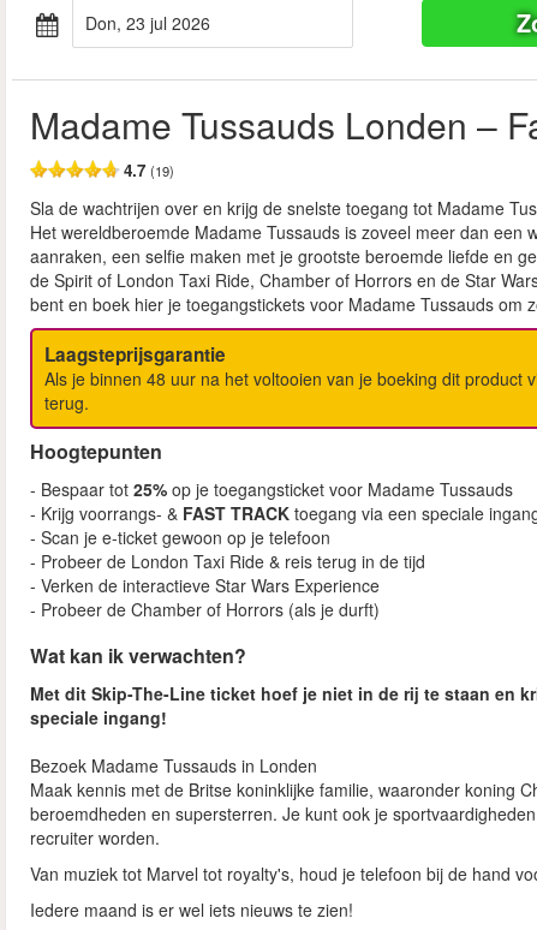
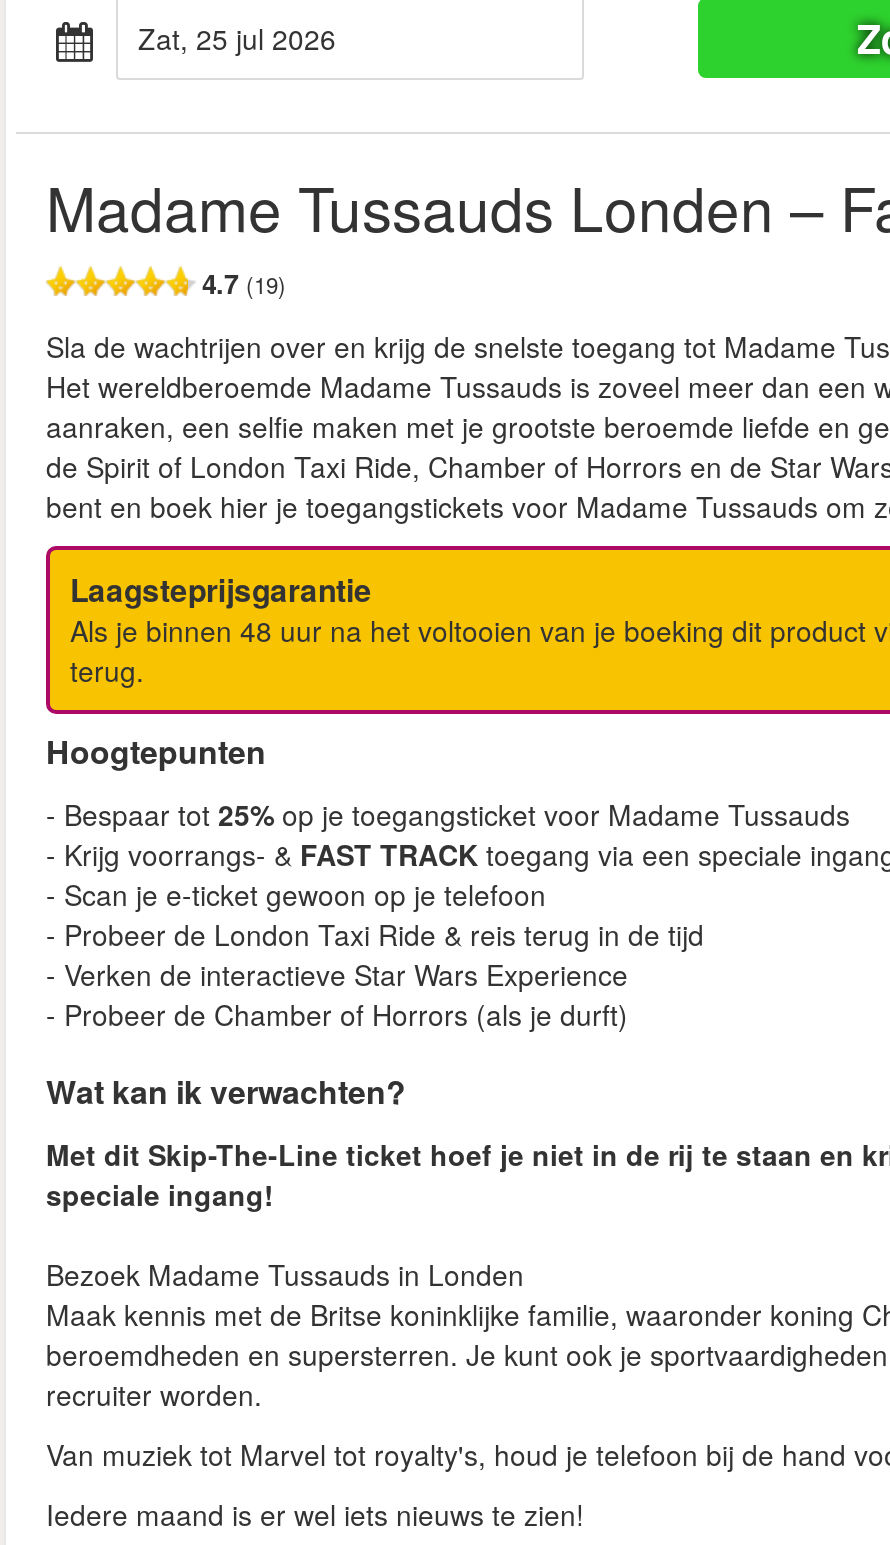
[97,11,210,35] don, 23 jul 2026 -> [156,18,336,58] zat, 25 jul 2026

